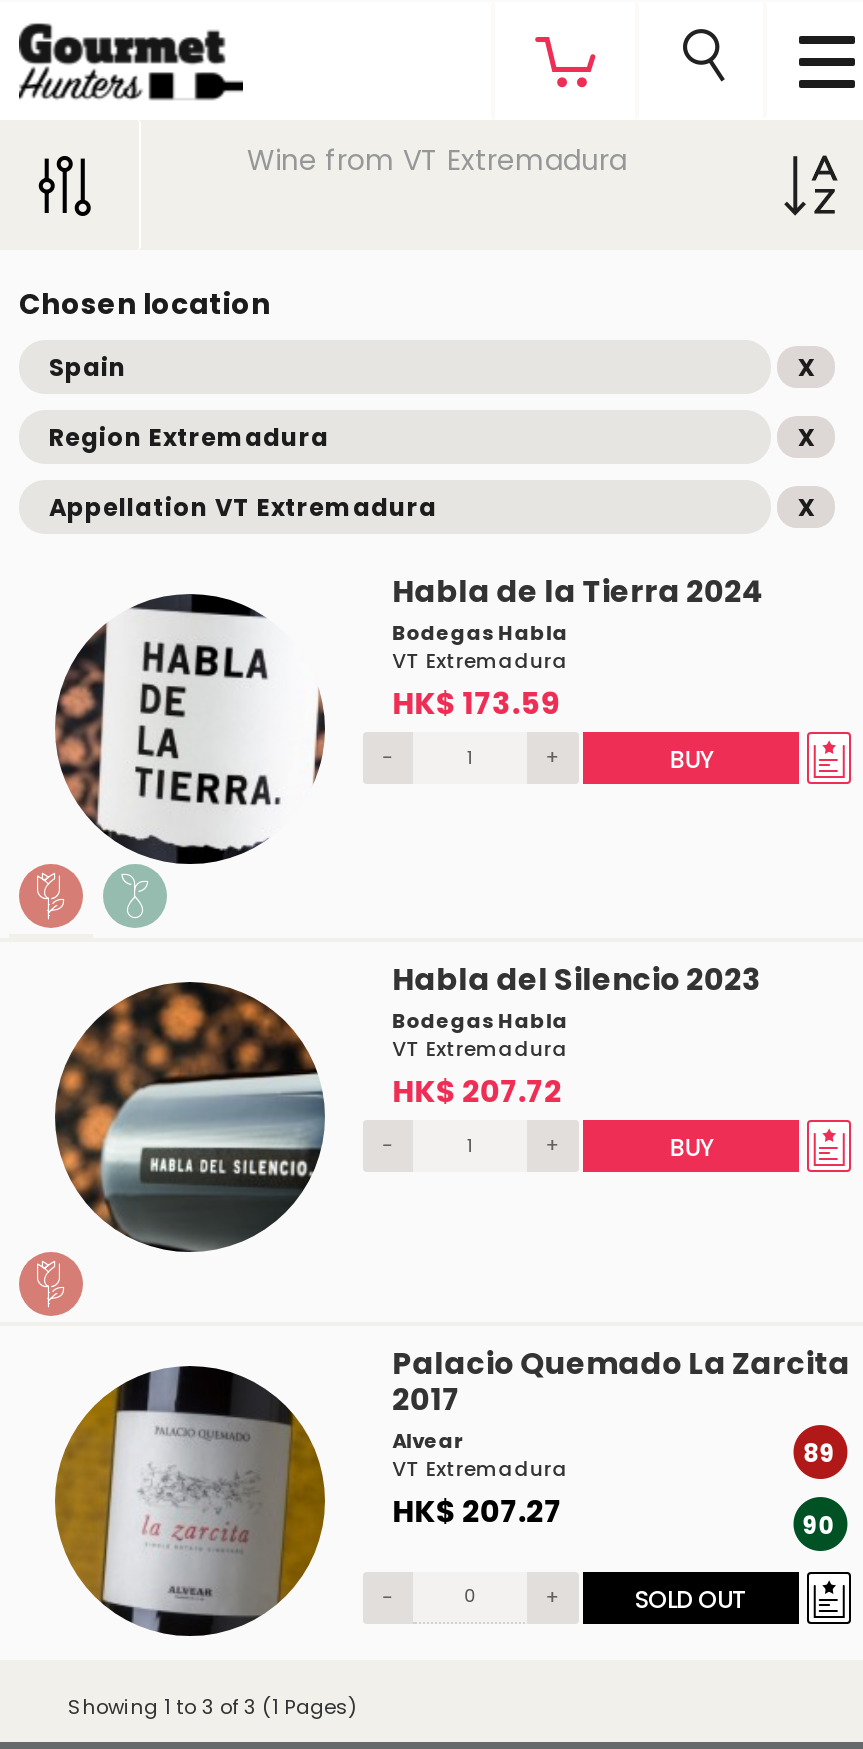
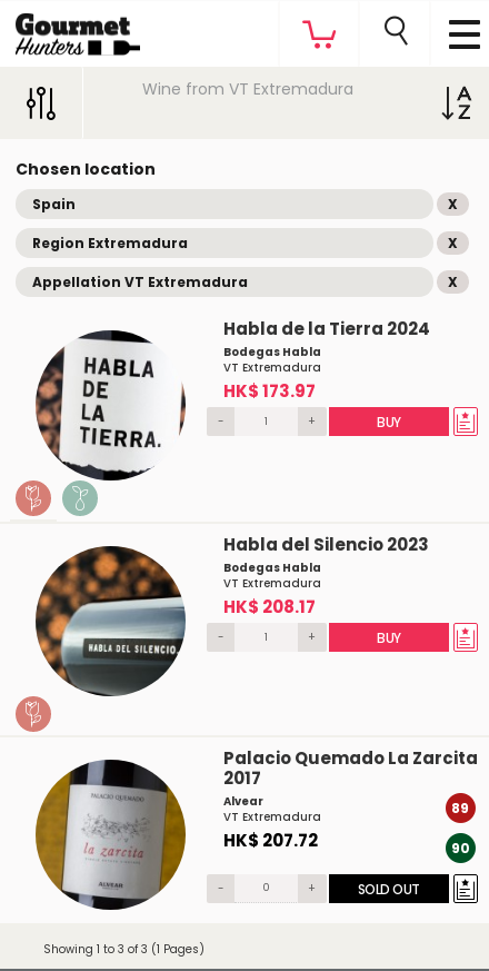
[392,682,560,724] HK$ 173.59 -> [223,379,315,403] HK$ 173.97
[392,1070,562,1112] HK$ 207.72 -> [223,595,315,618] HK$ 208.17
[392,1490,562,1532] HK$ 207.27 -> [223,829,318,852] HK$ 207.72

